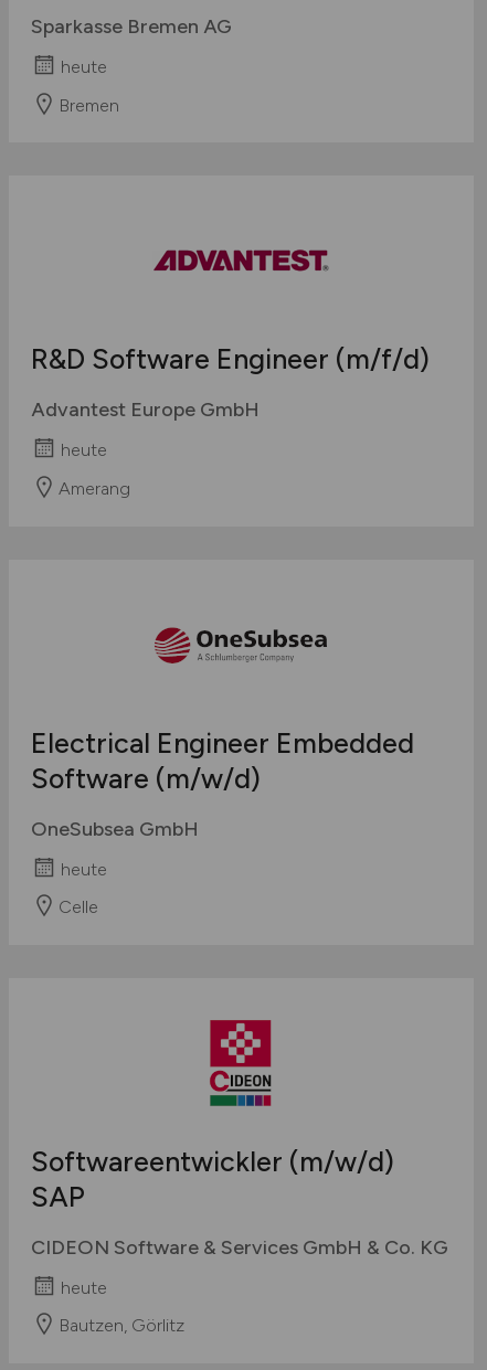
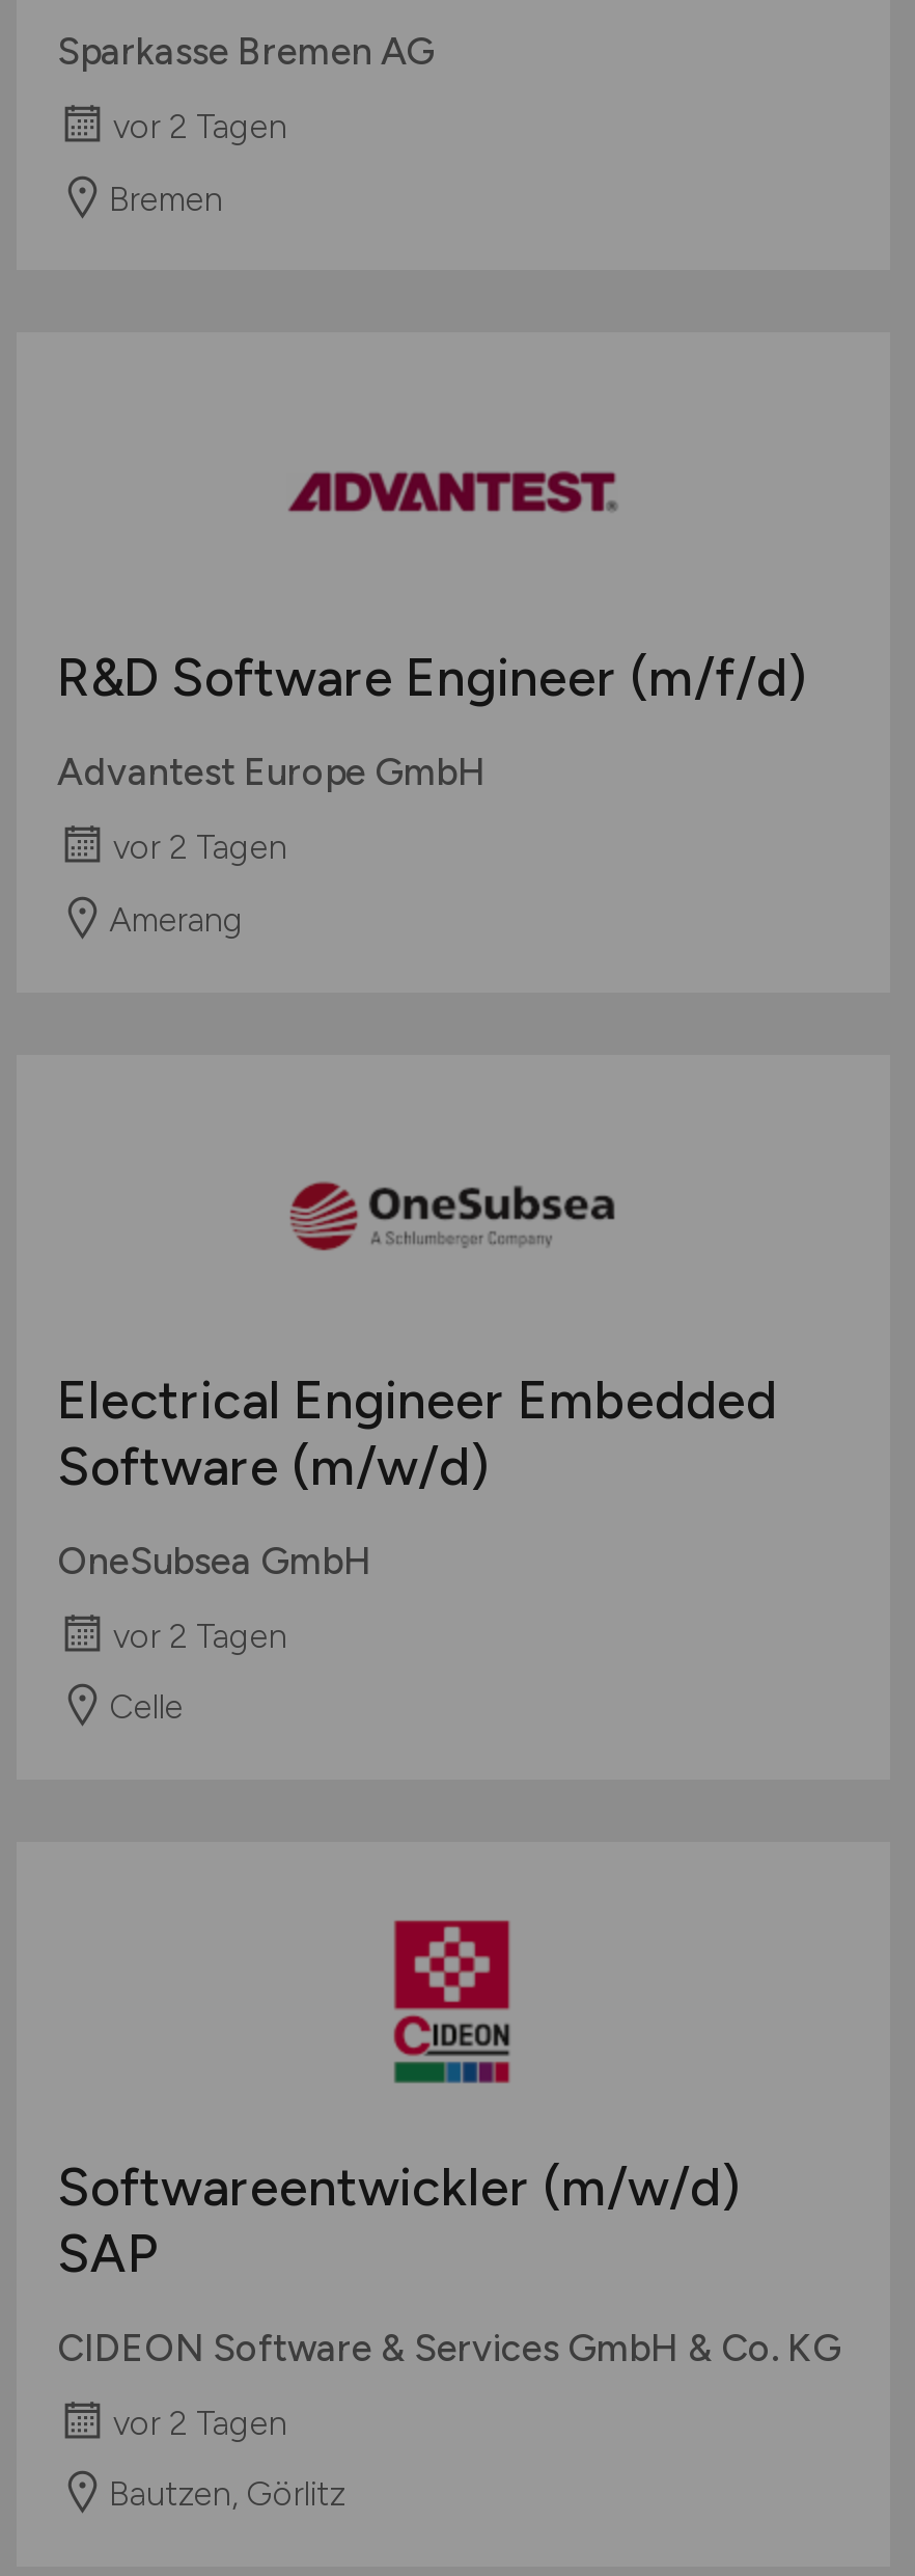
[60,56,107,77] heute -> [113,108,287,147] vor 2 Tagen
[60,439,107,460] heute -> [113,828,287,868] vor 2 Tagen
[60,858,107,879] heute -> [113,1616,287,1655] vor 2 Tagen
[60,1276,107,1297] heute -> [113,2403,287,2442] vor 2 Tagen

